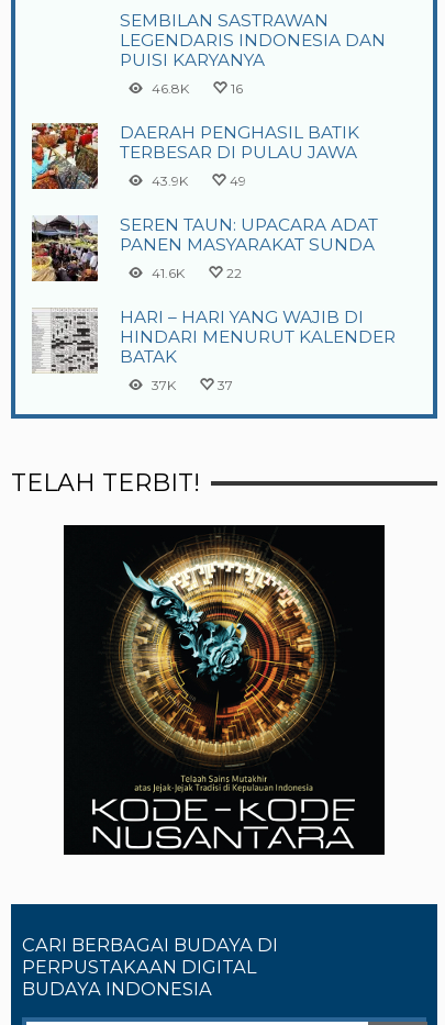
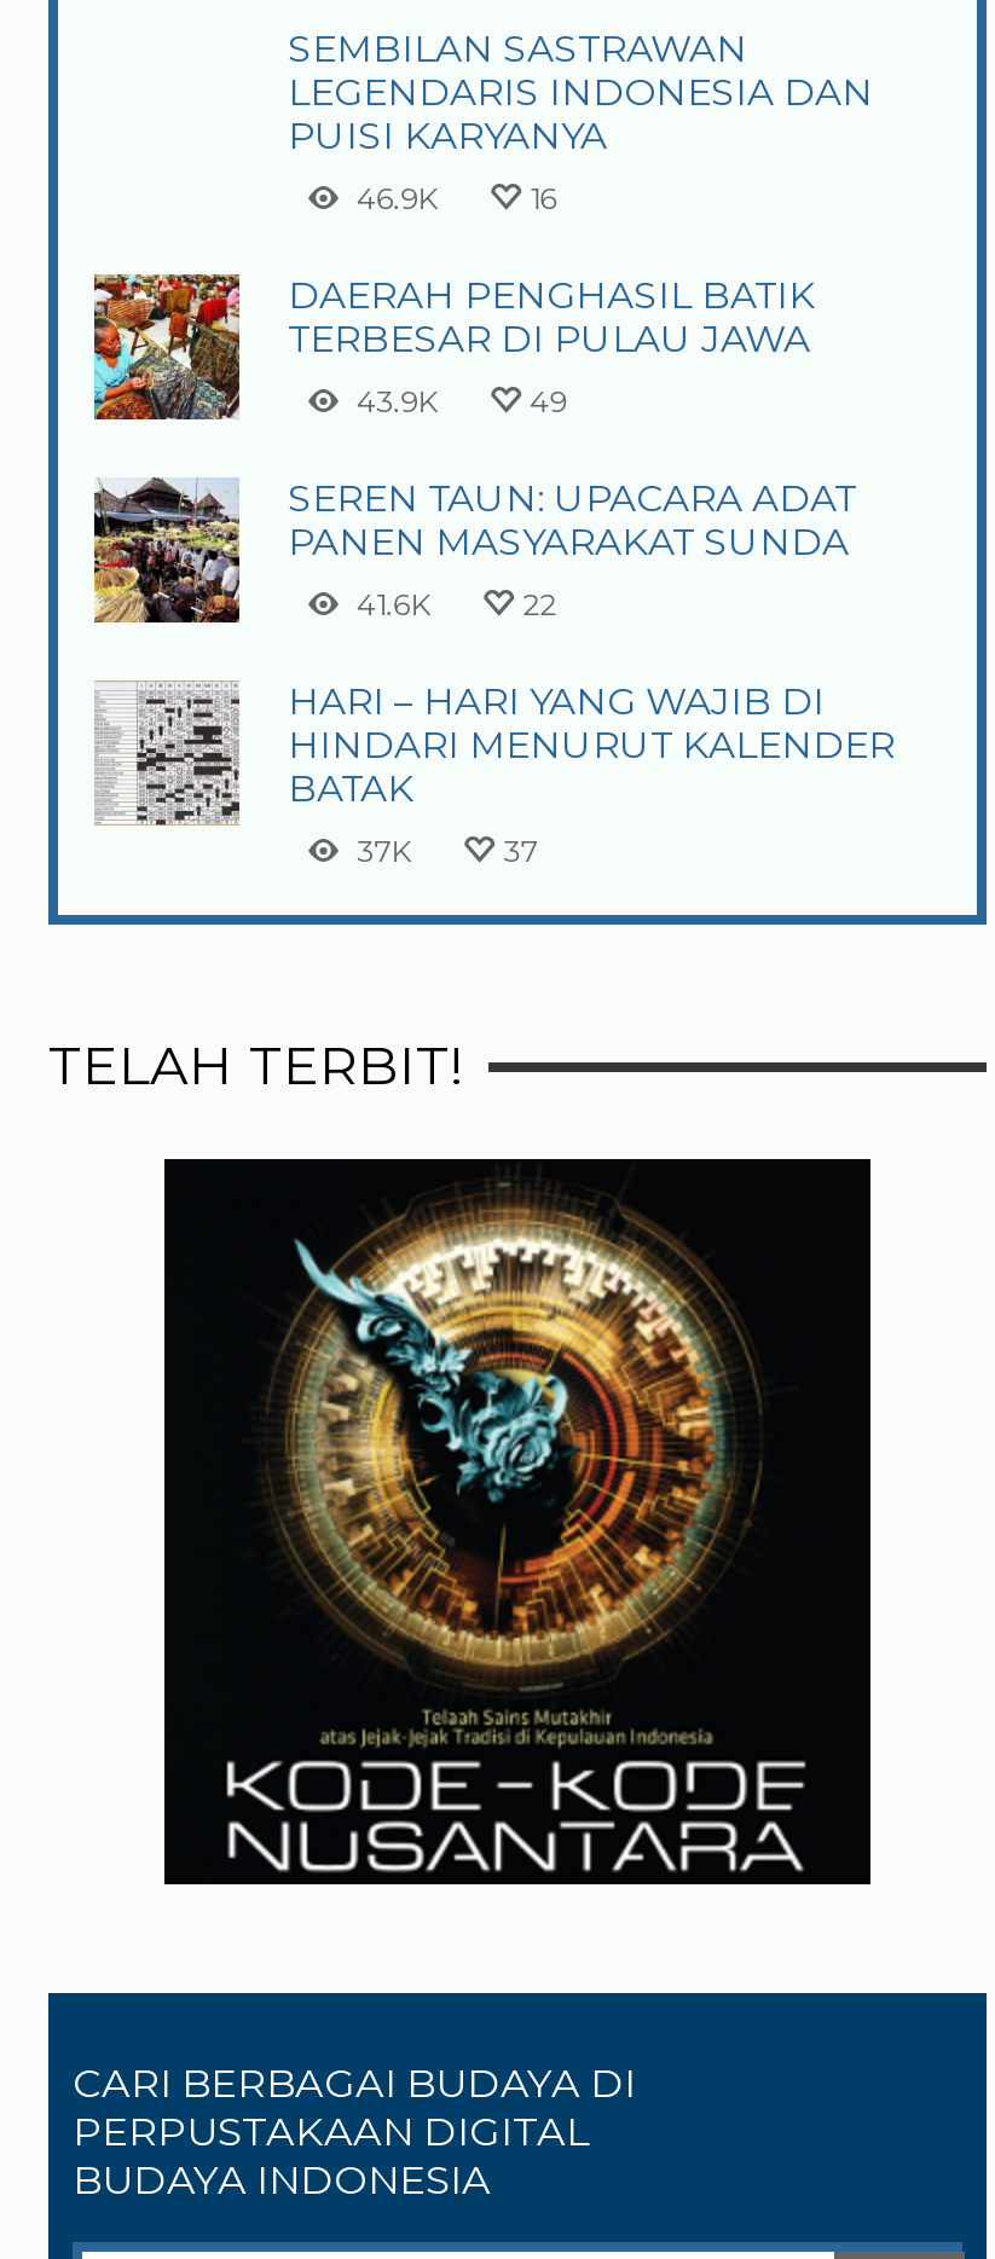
[151,81,189,97] 46.8K -> [357,181,437,217] 46.9K

